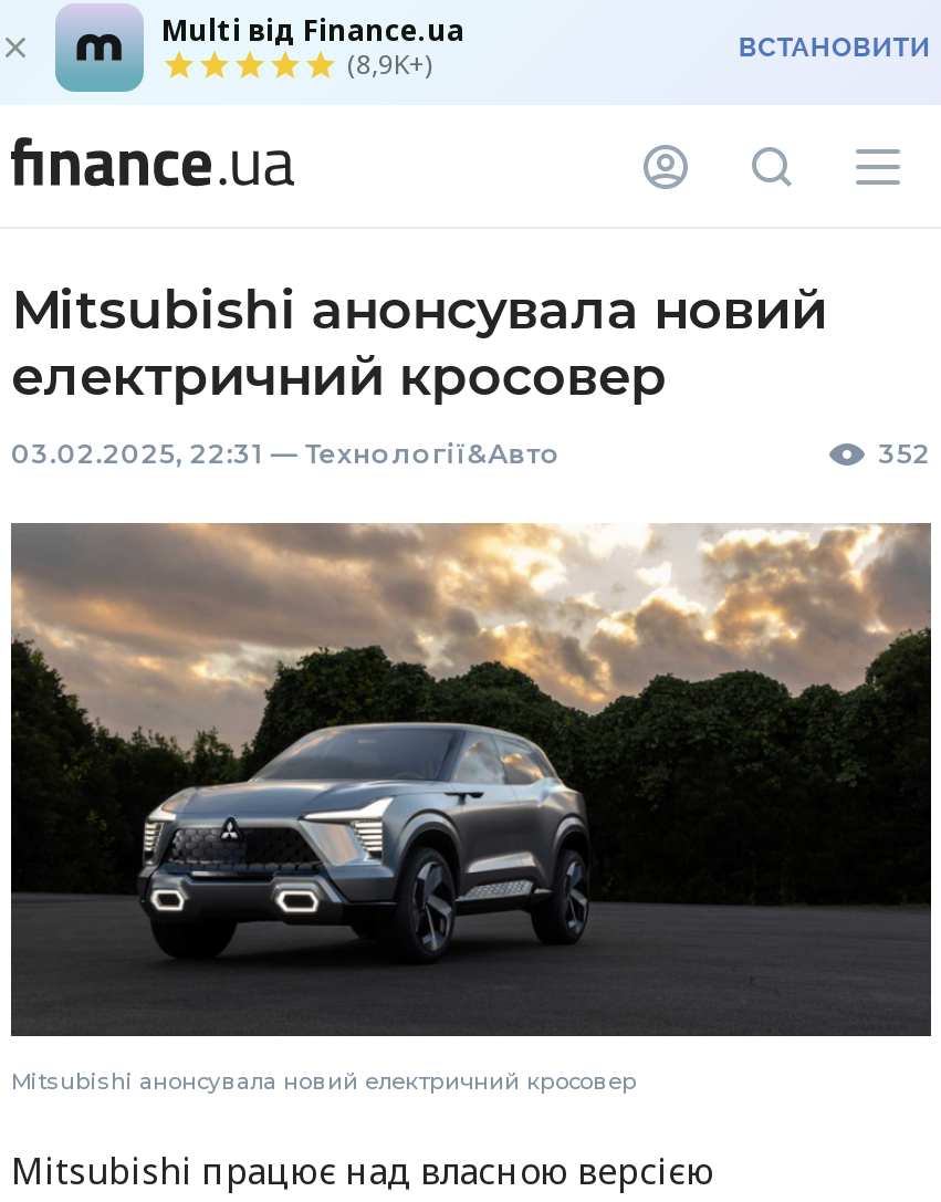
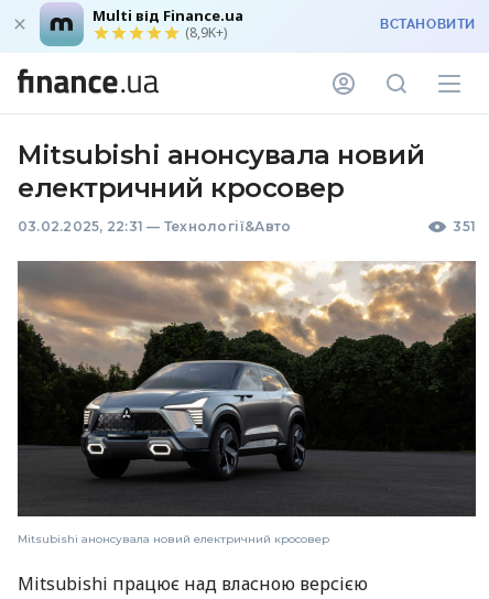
[879,437,931,470] 352 -> [453,218,476,235] 351

